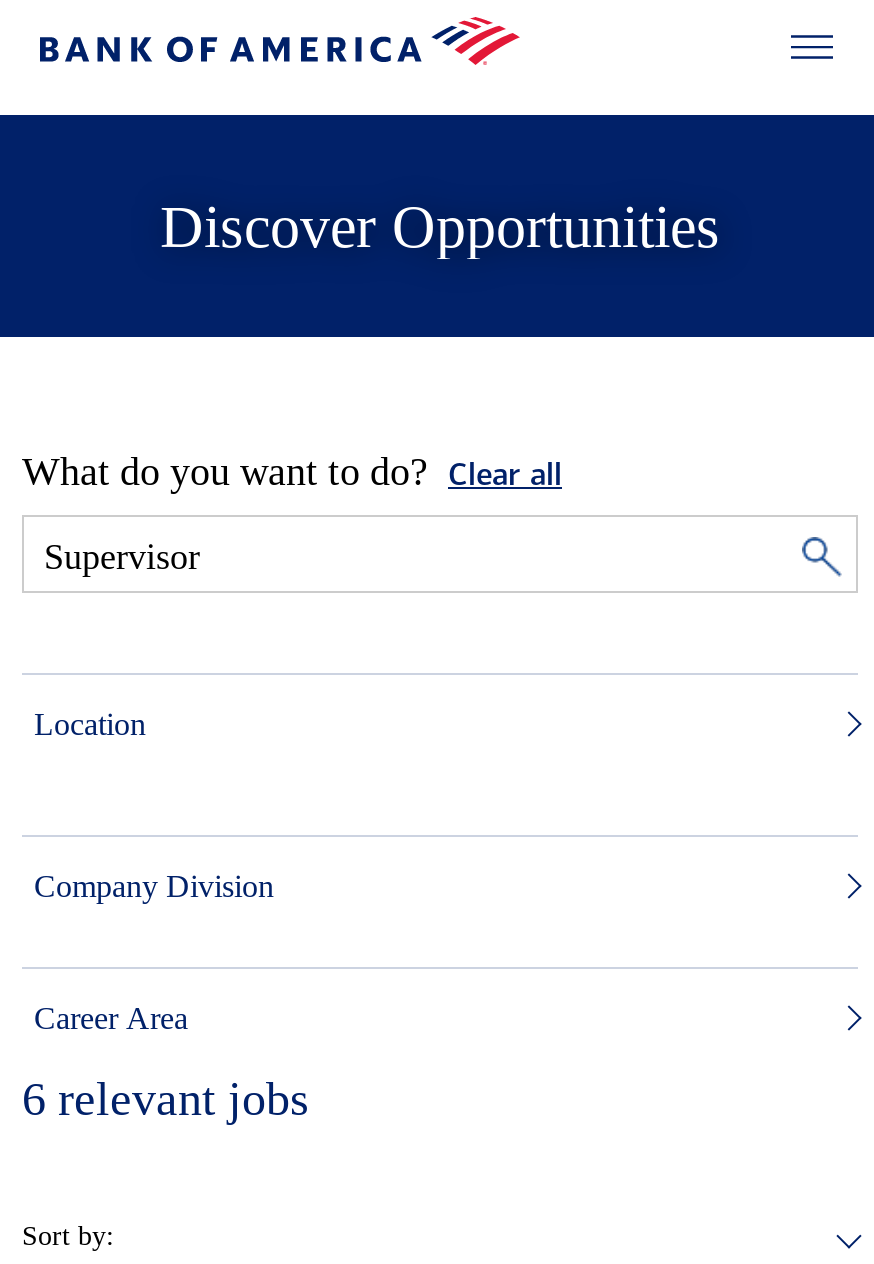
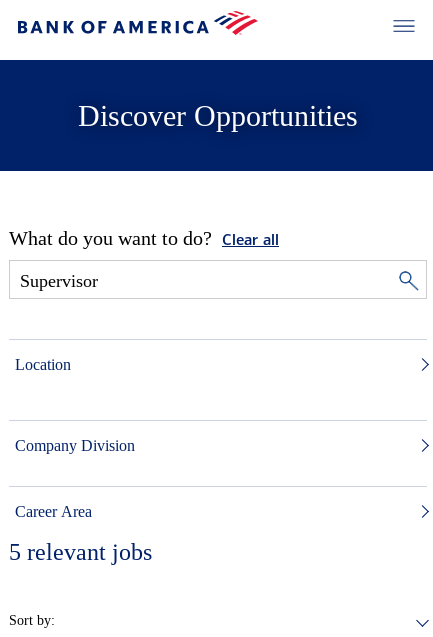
[22,1073,308,1125] 6 relevant jobs -> [9,539,152,565] 5 relevant jobs

